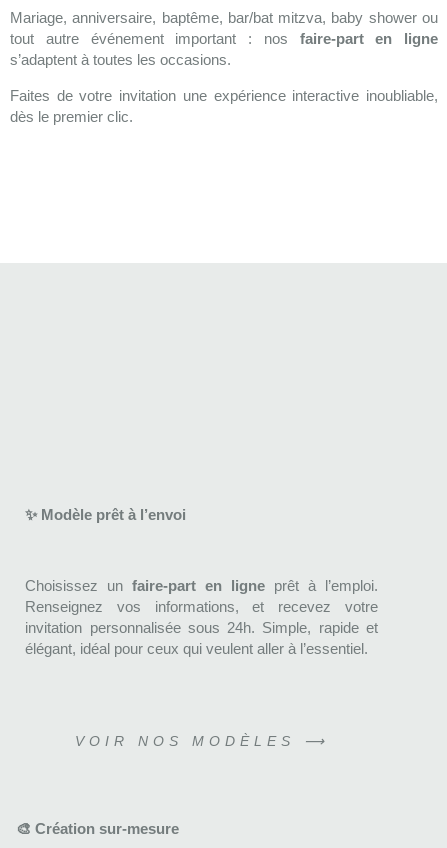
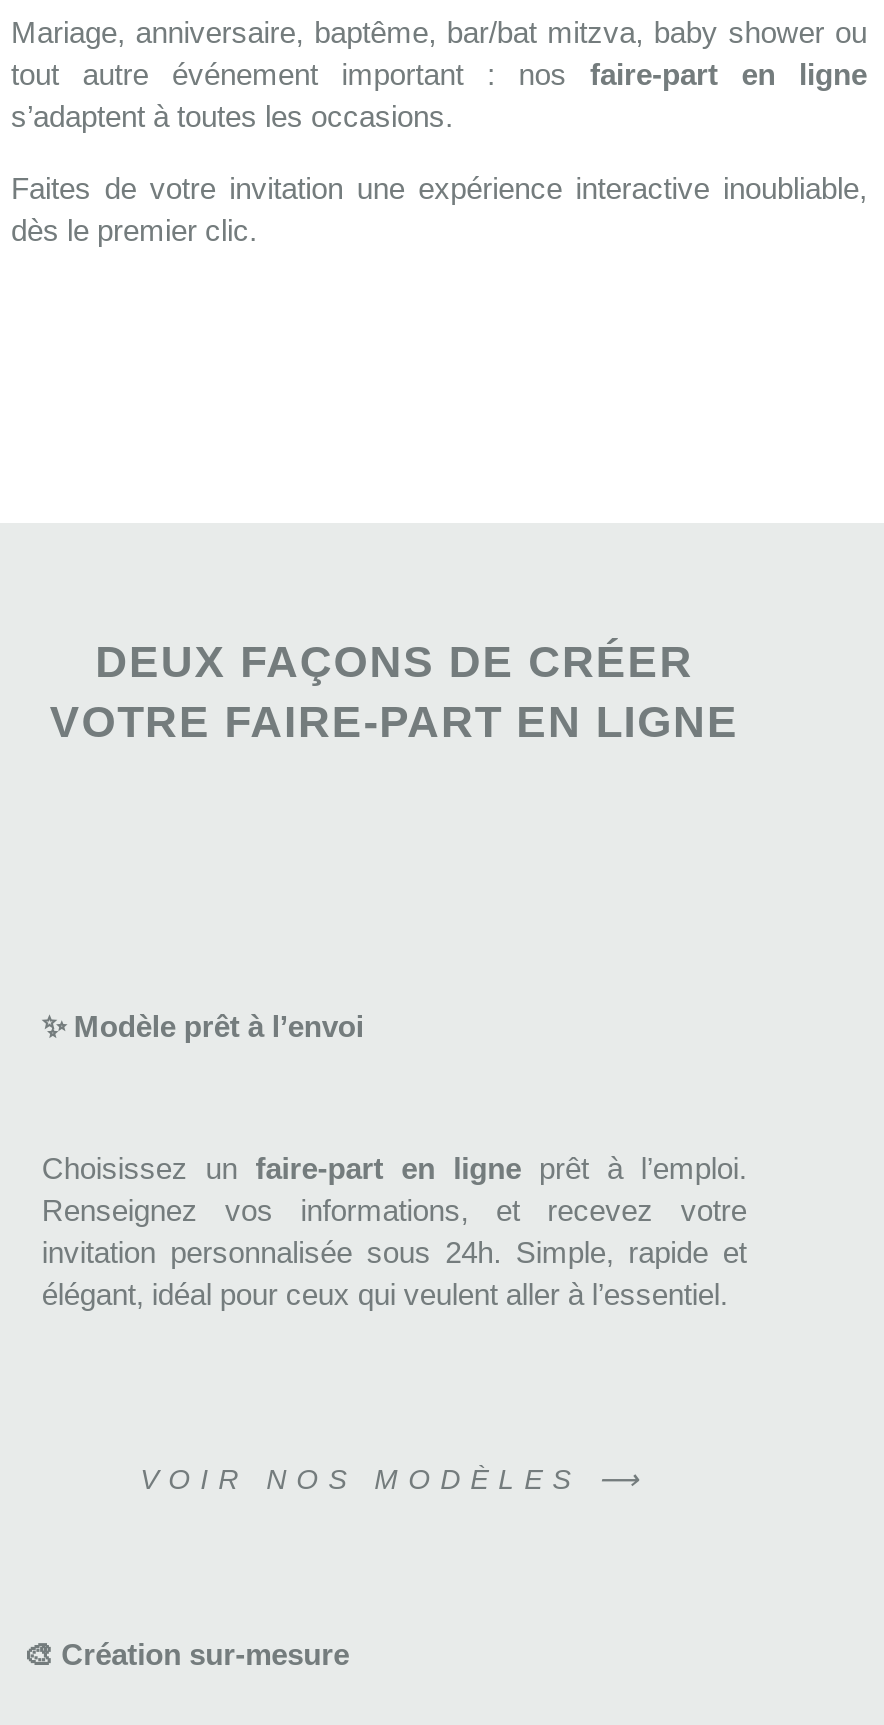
none -> [50,637,739,747] DEUX FAÇONS DE CRÉER | VOTRE FAIRE-PART EN LIGNE

